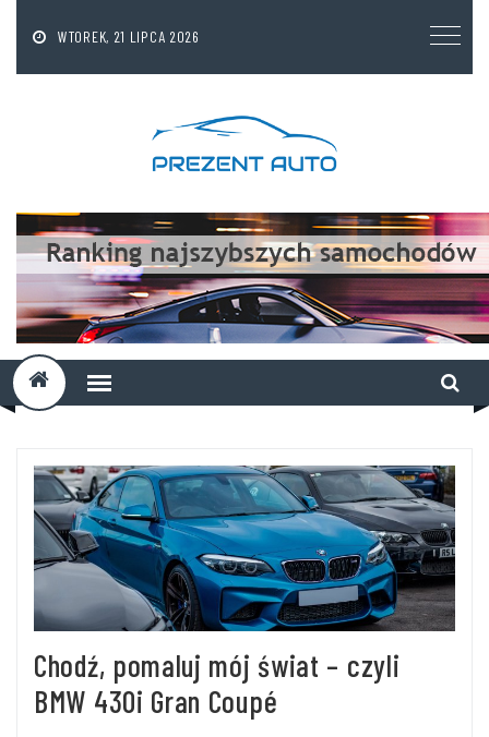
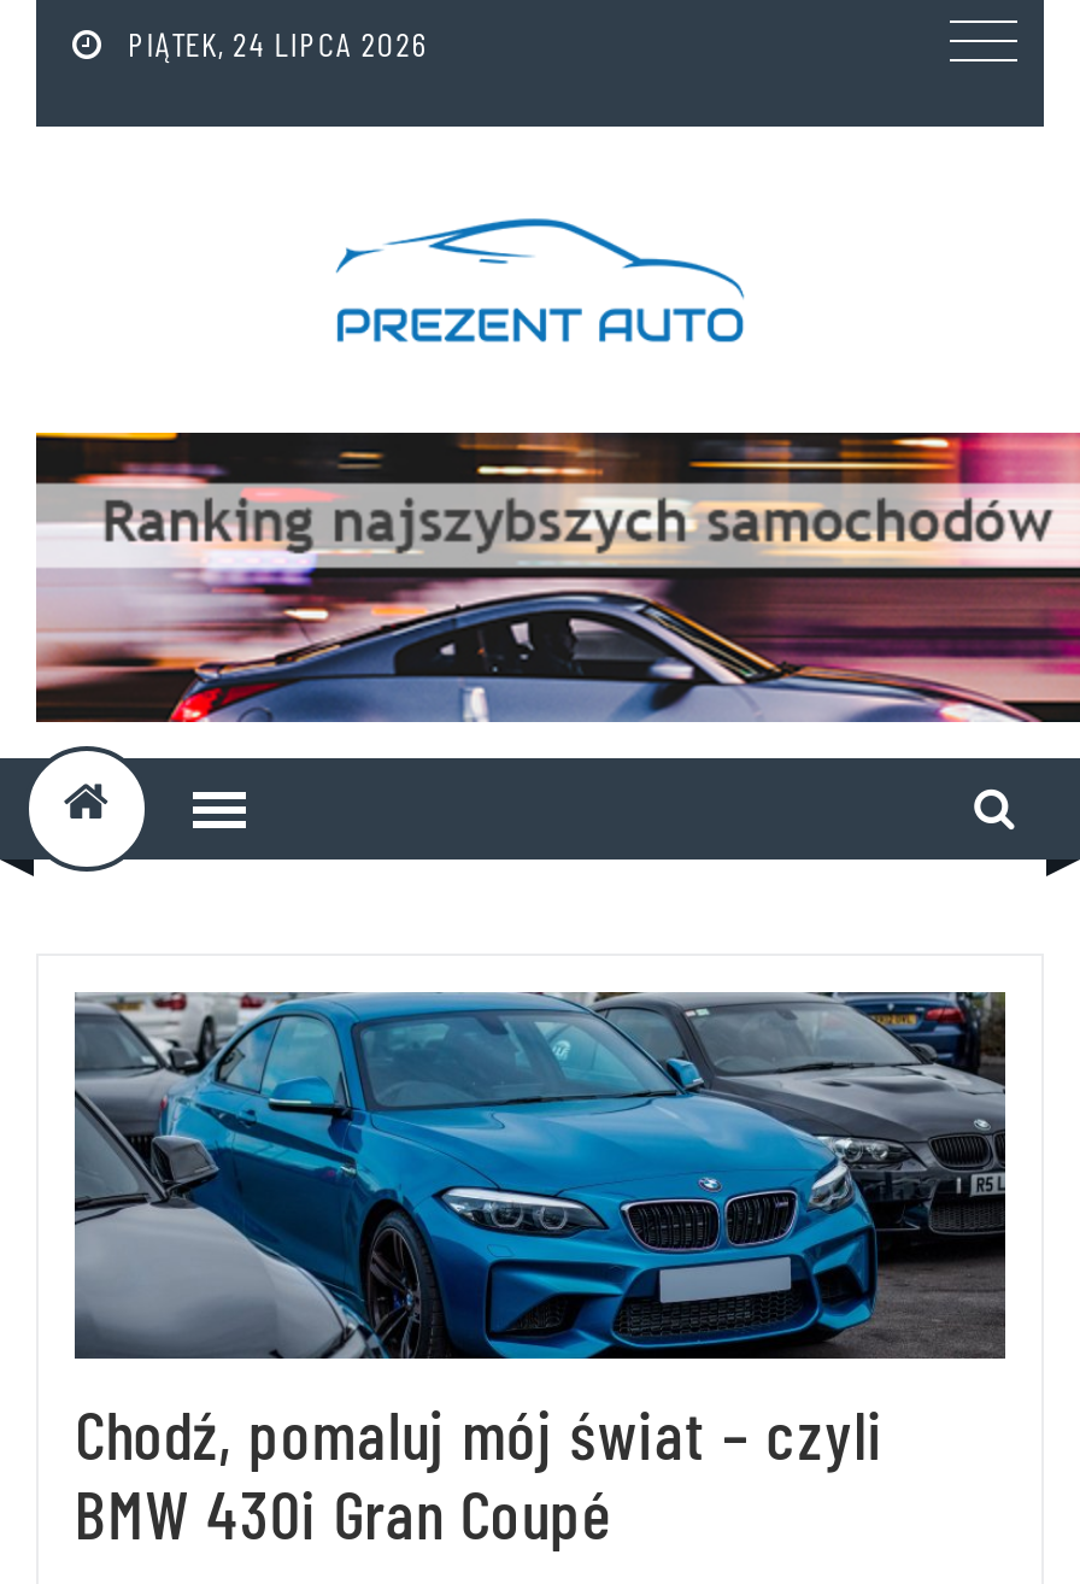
[58,27,199,45] WTOREK, 21 LIPCA 2026 -> [128,22,428,63] PIĄTEK, 24 LIPCA 2026

